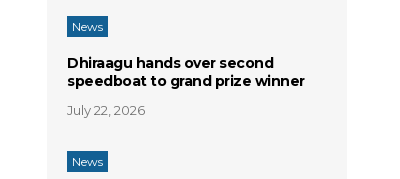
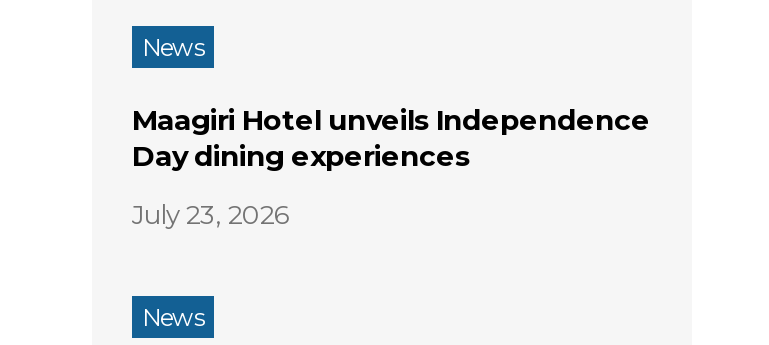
[67,54,304,90] Dhiraagu hands over second | speedboat to grand prize winner -> [132,102,650,174] Maagiri Hotel unveils Independence | Day dining experiences
[67,102,145,118] July 22, 2026 -> [132,198,290,230] July 23, 2026

